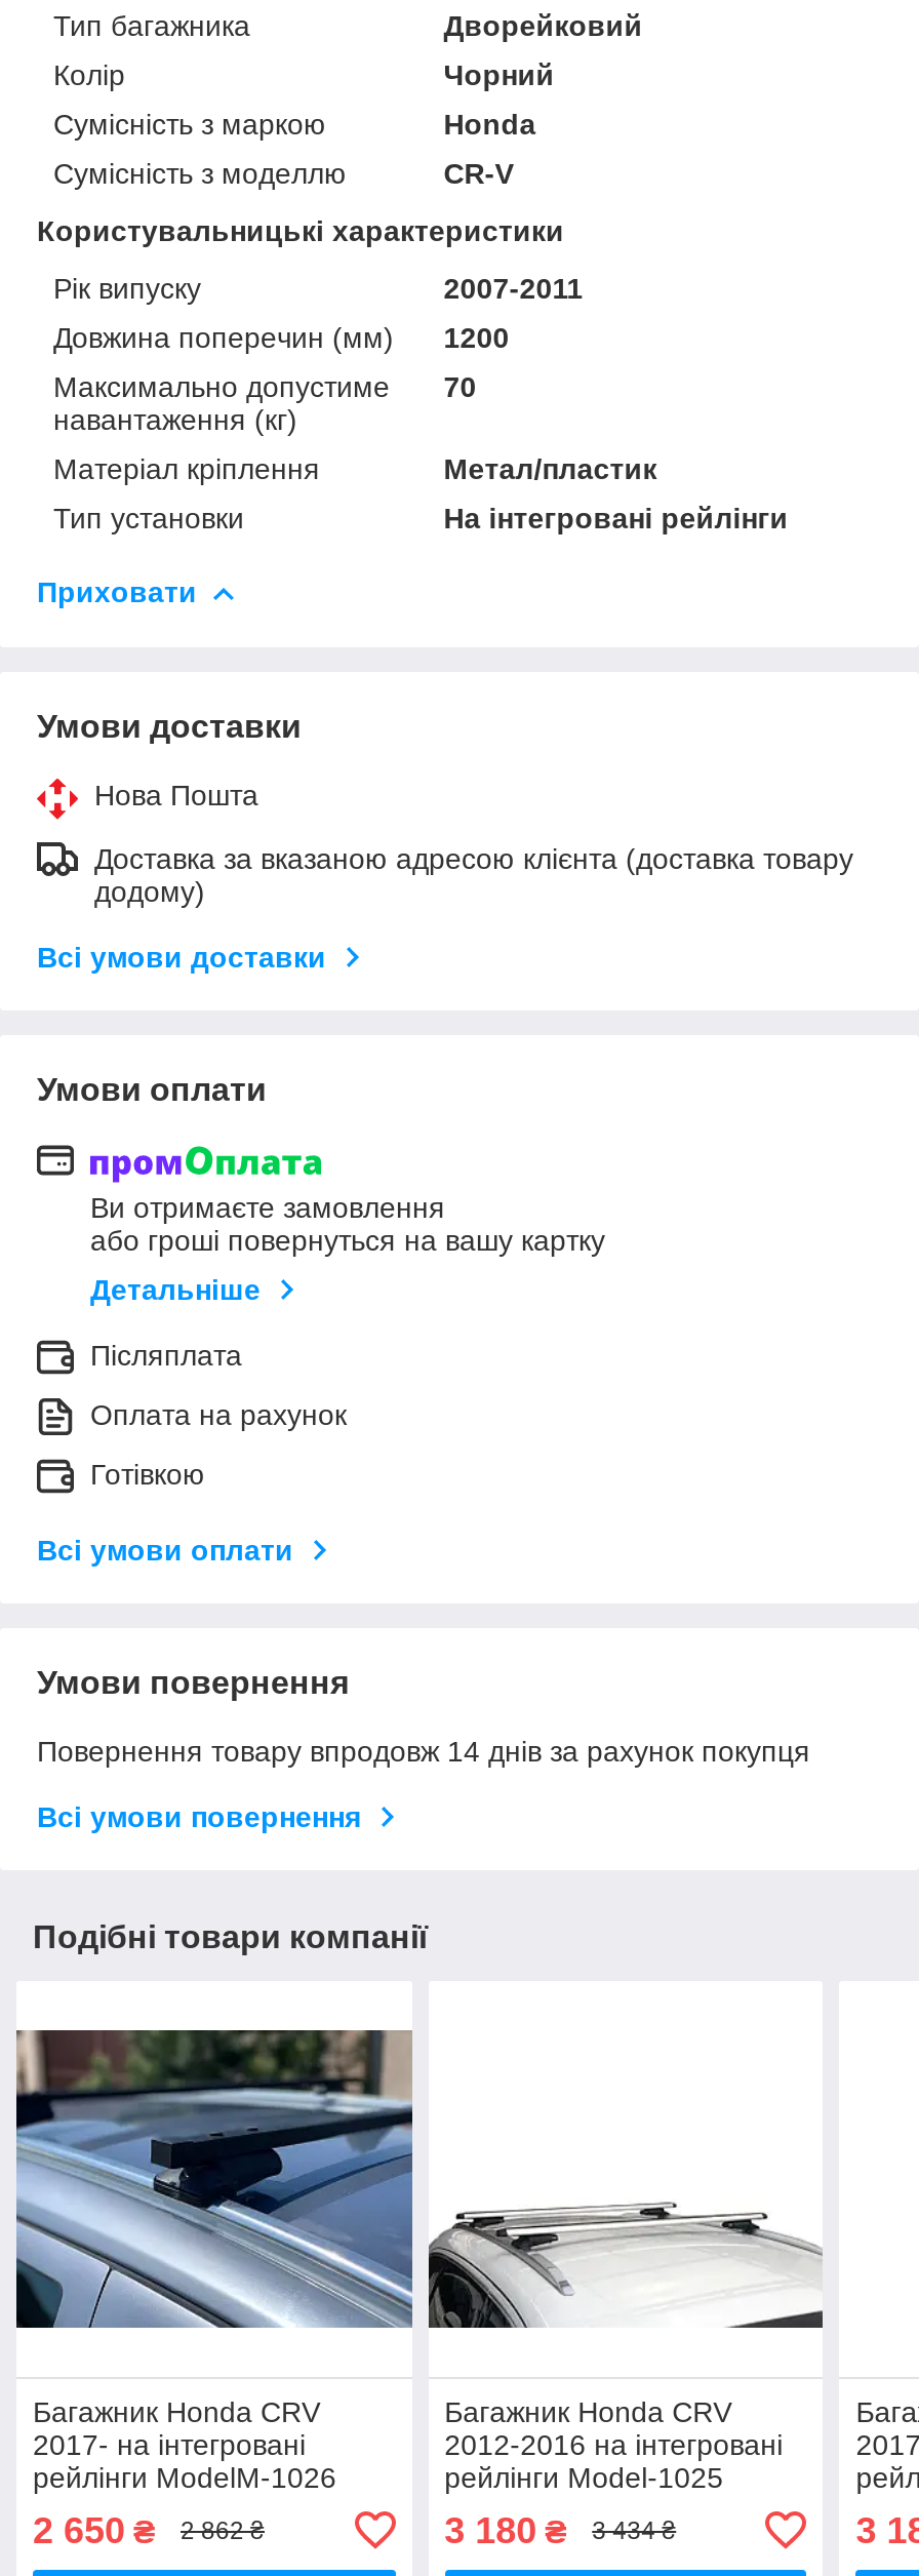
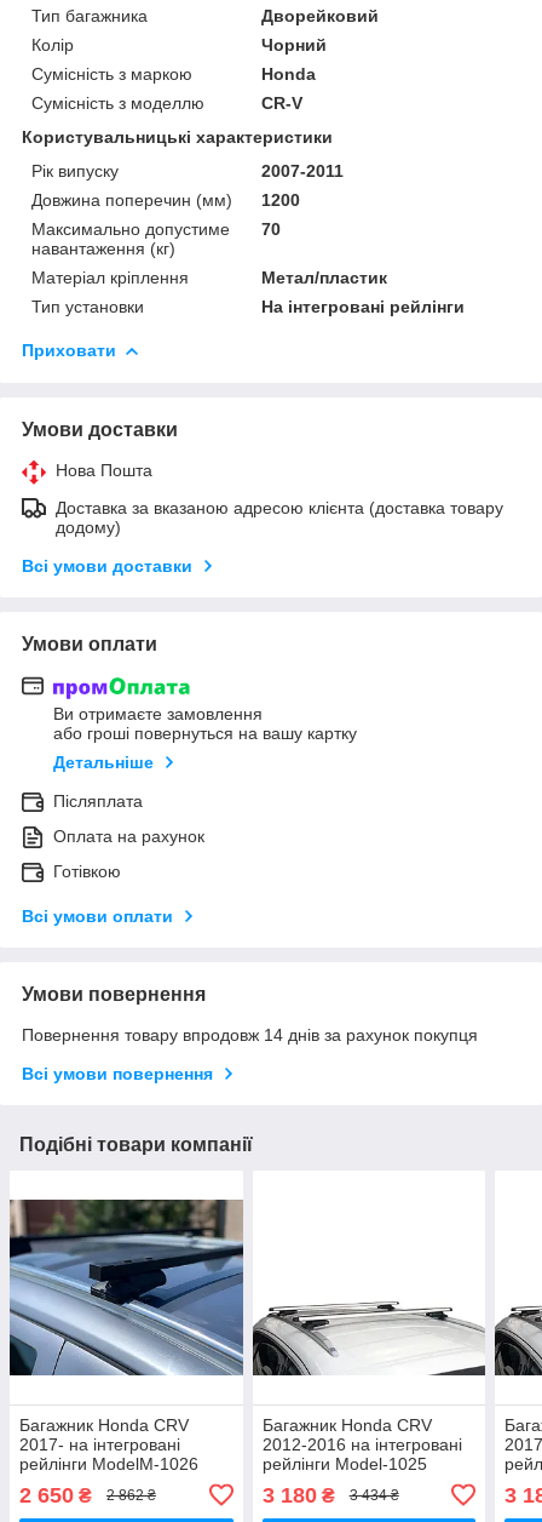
none -> [494,1305,538,1377] [image]

